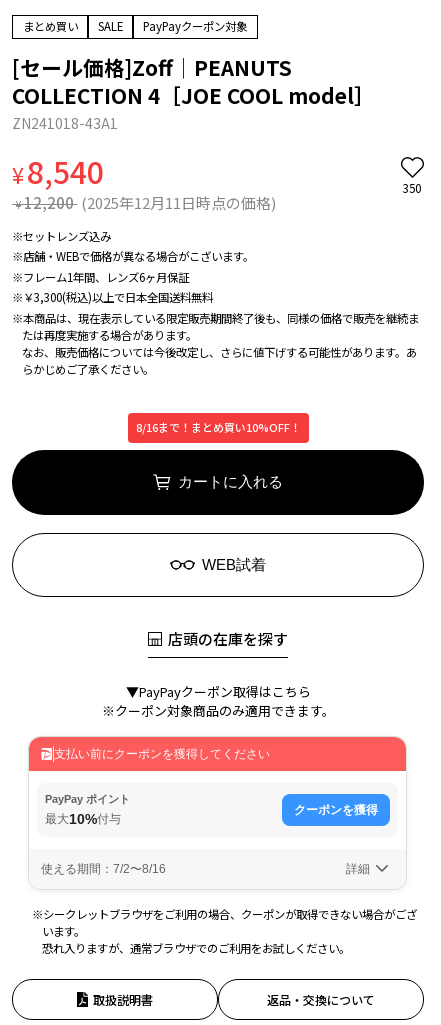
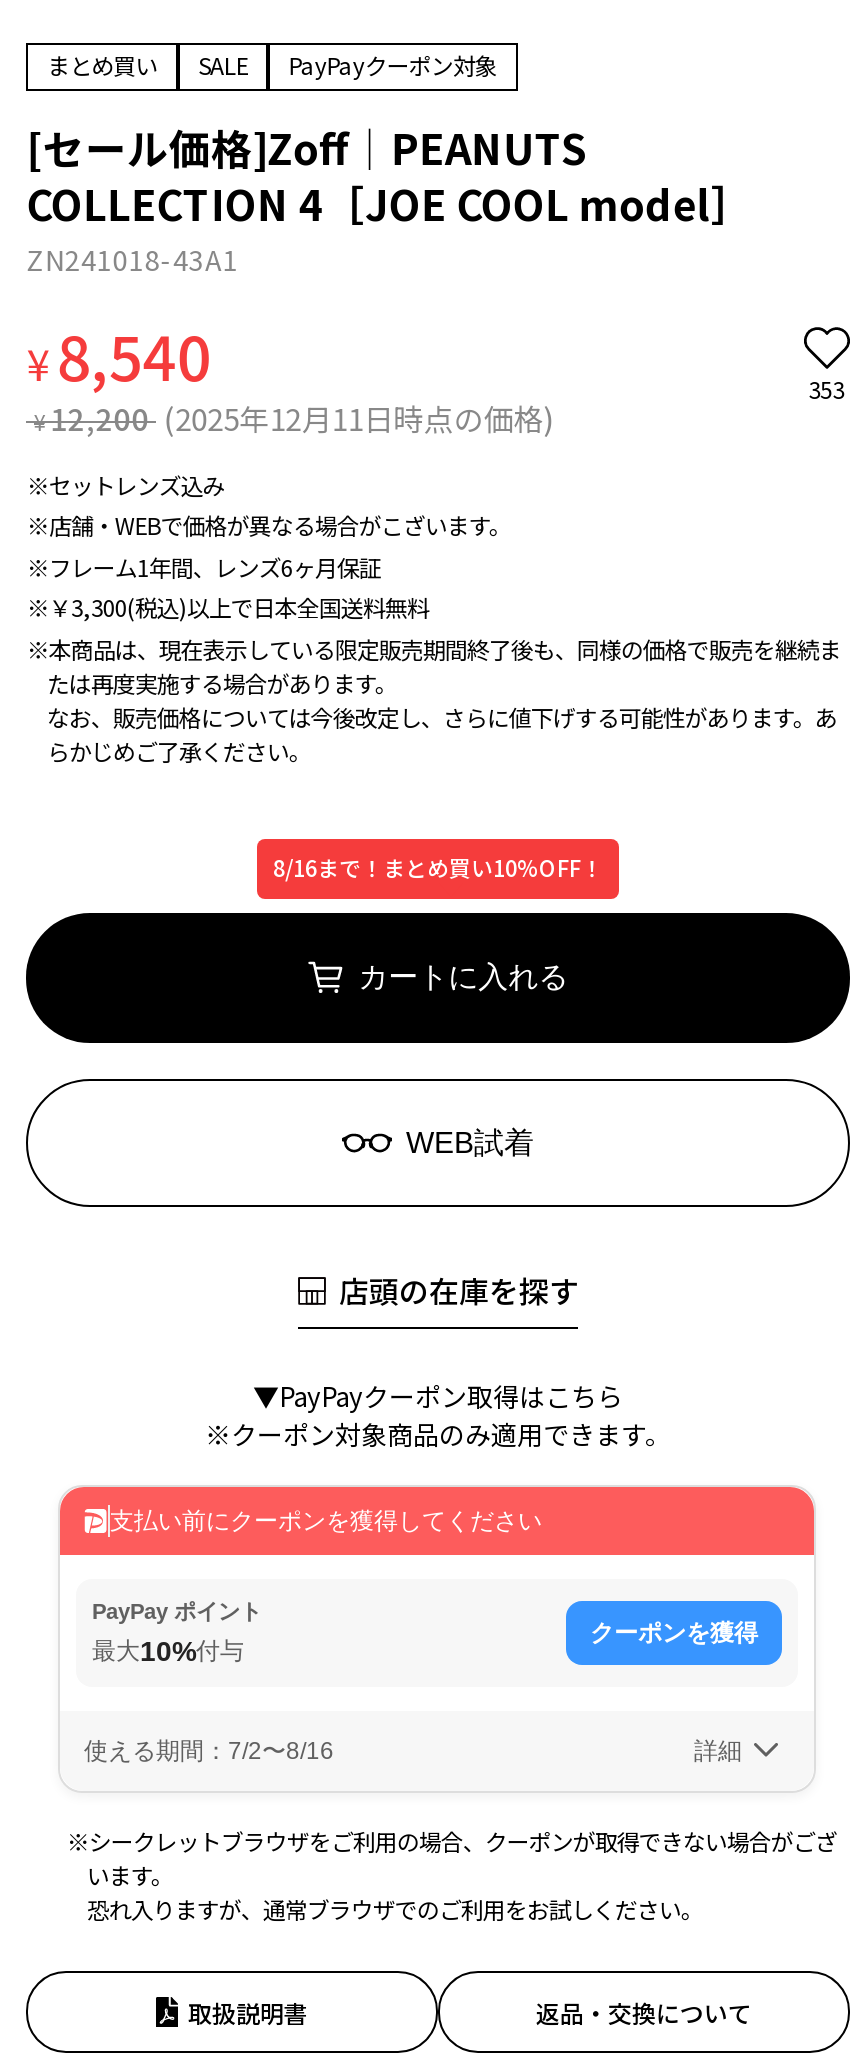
[403,180,421,196] 350 -> [808,373,844,405] 353

